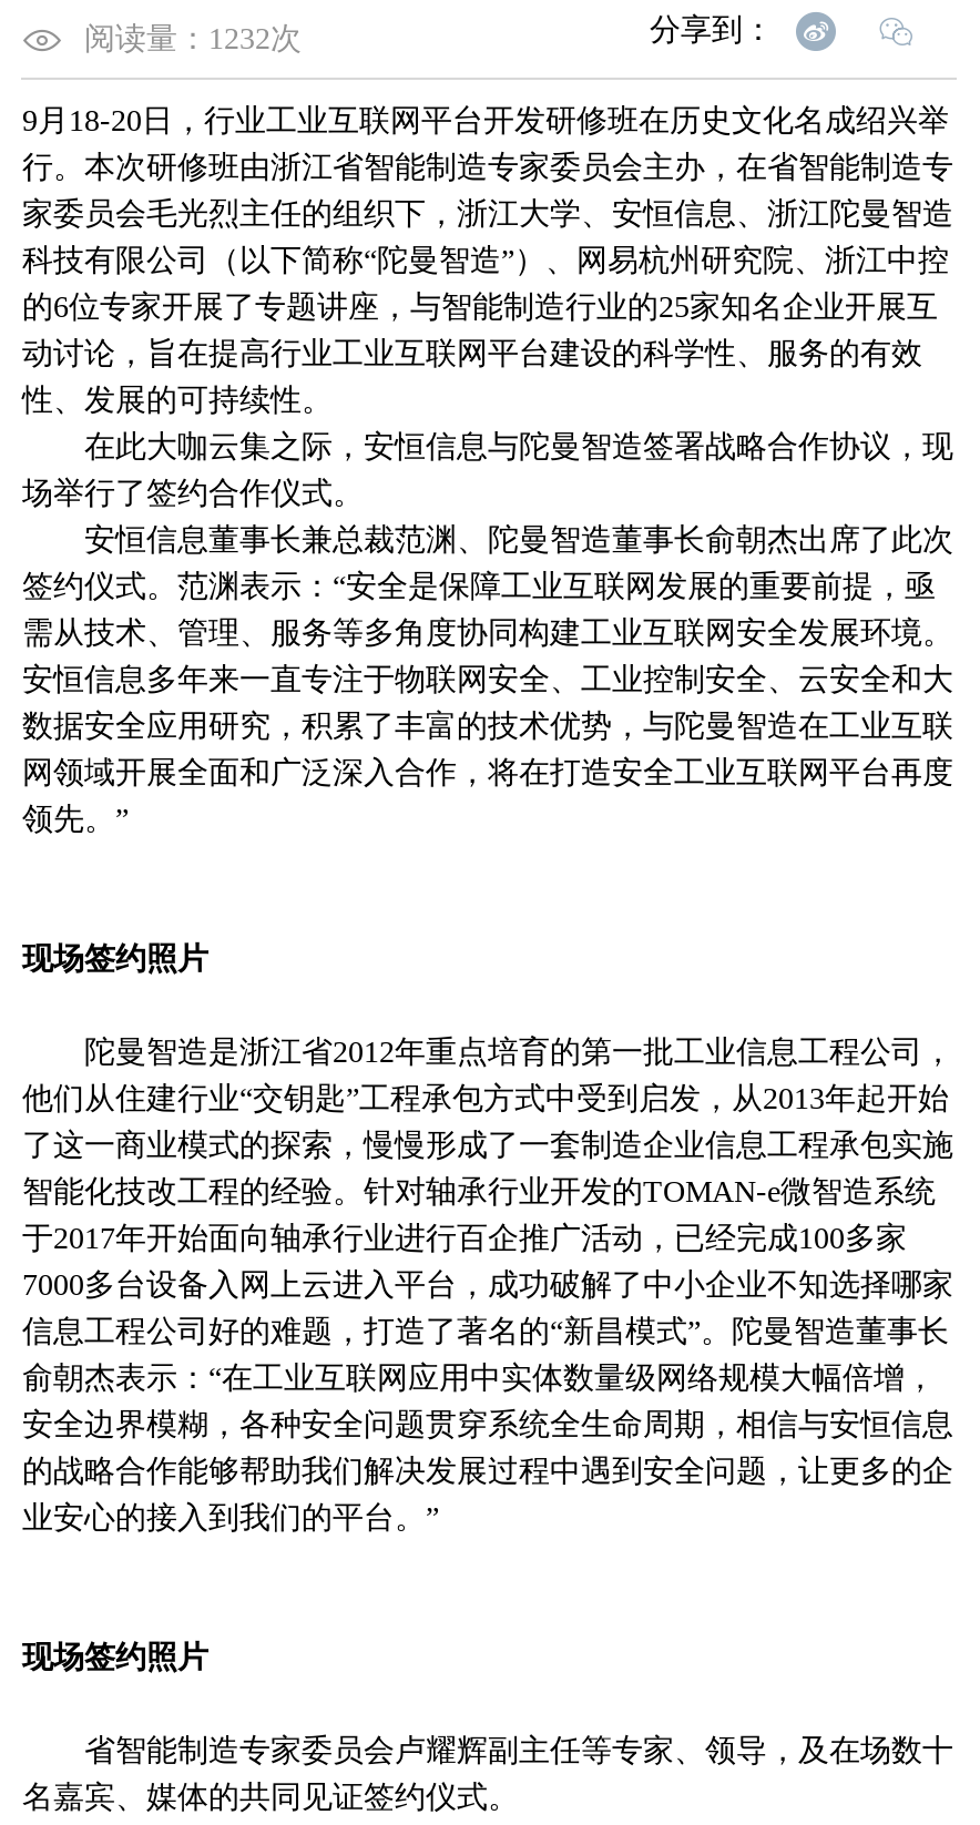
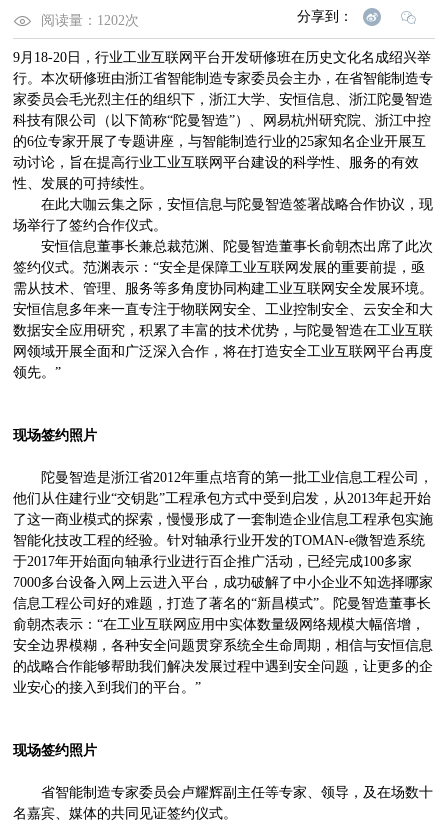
[84,22,301,56] 阅读量：1232次 -> [41,13,139,28] 阅读量：1202次

